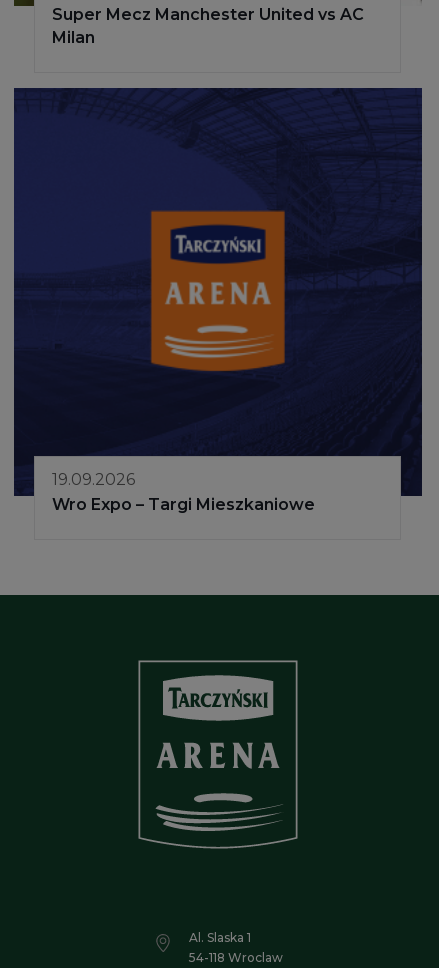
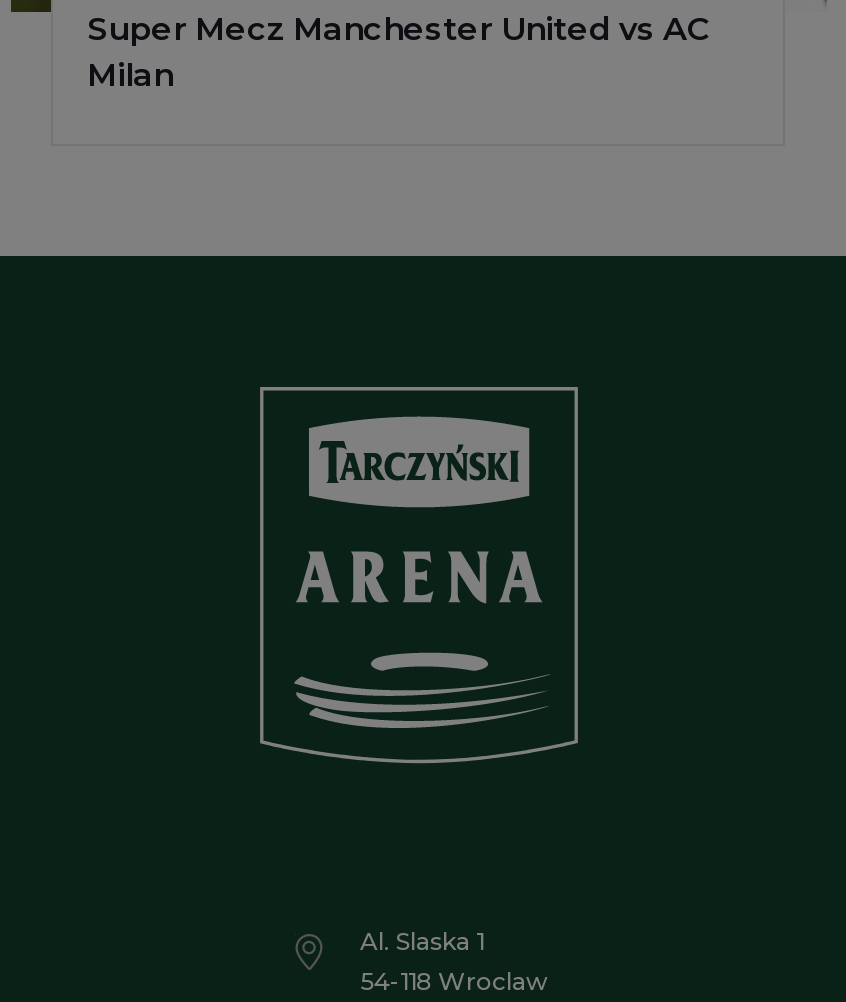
[13,87,423,514] [image] | 19.09.2026 | Wro Expo – Targi Mieszkaniowe -> none

